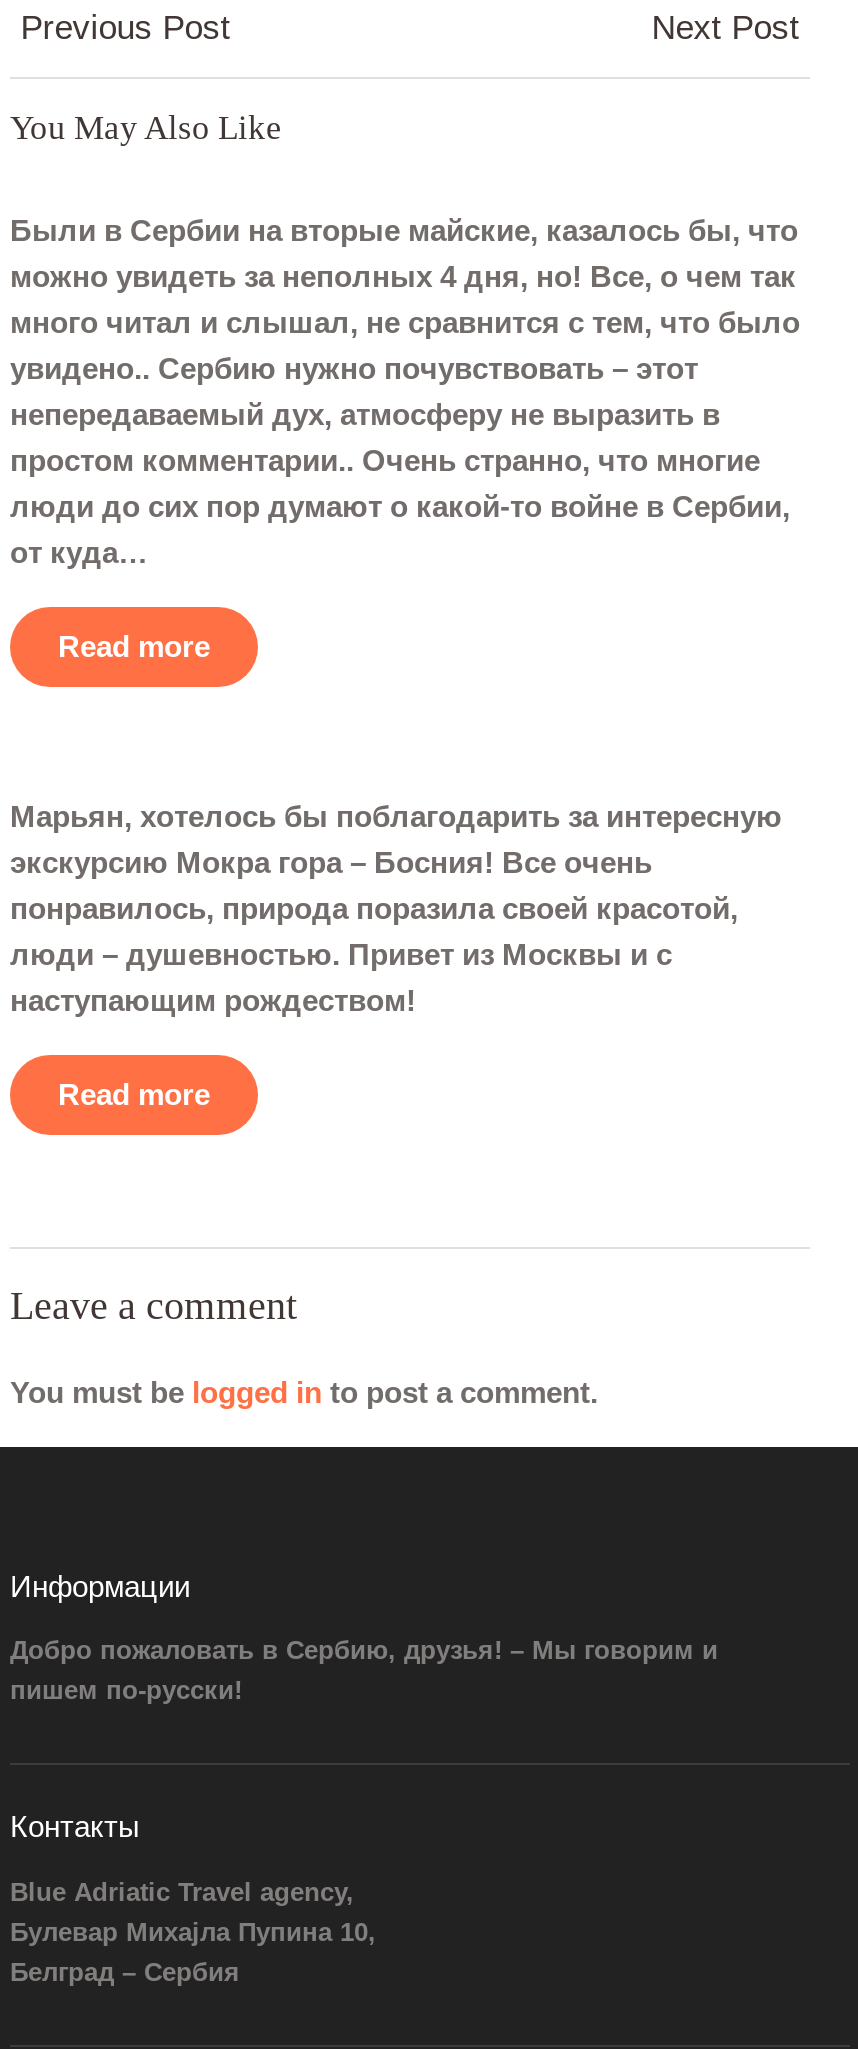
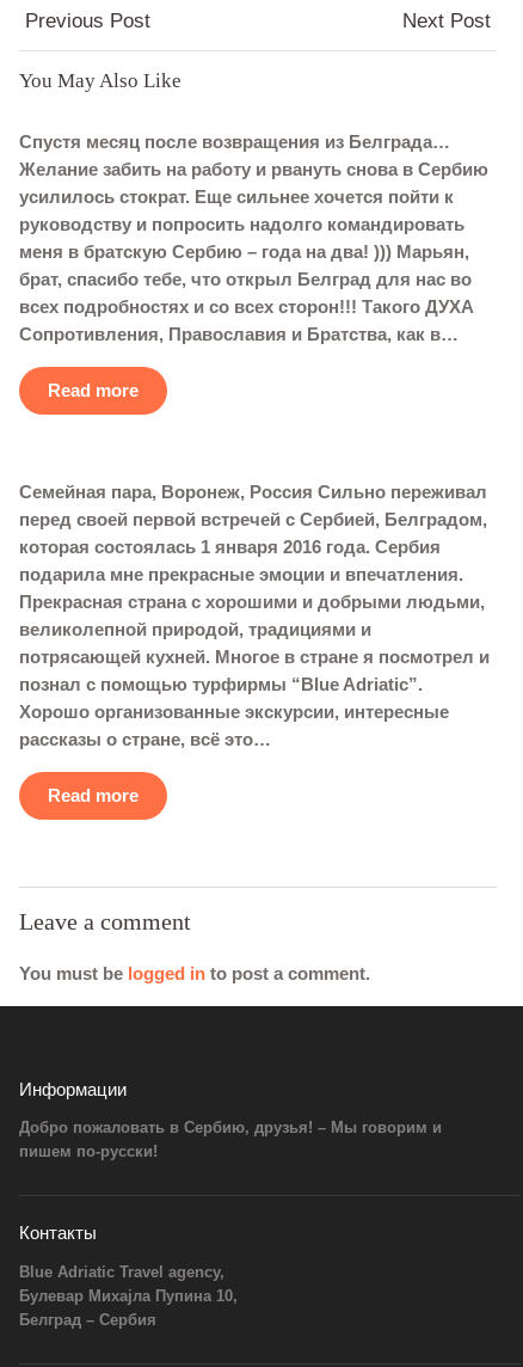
[10,216,800,570] Были в Сербии на вторые майские, казалось бы, что | можно увидеть за неполных 4 дня, но! Все, о чем так | много читал и слышал, не сравнится с тем, что было | увидено.. Сербию нужно почувствовать – этот | непередаваемый дух, атмосферу не выразить в | простом комментарии.. Очень странно, что многие | люди до сих пор думают о какой-то войне в Сербии, | от куда… -> [19,133,488,344] Спустя месяц после возвращения из Белграда… | Желание забить на работу и рвануть снова в Сербию | усилилось стократ. Еще сильнее хочется пойти к | руководству и попросить надолго командировать | меня в братскую Сербию – года на два! ))) Марьян, | брат, спасибо тебе, что открыл Белград для нас во | всех подробностях и со всех сторон!!! Такого ДУХА | Сопротивления, Православия и Братства, как в…
[10,801,782,1017] Марьян, хотелось бы поблагодарить за интересную | экскурсию Мокра гора – Босния! Все очень | понравилось, природа поразила своей красотой, | люди – душевностью. Привет из Москвы и с | наступающим рождеством! -> [19,483,490,749] Семейная пара, Воронеж, Россия Сильно переживал | перед своей первой встречей с Сербией, Белградом, | которая состоялась 1 января 2016 года. Сербия | подарила мне прекрасные эмоции и впечатления. | Прекрасная страна с хорошими и добрыми людьми, | великолепной природой, традициями и | потрясающей кухней. Многое в стране я посмотрел и | познал с помощью турфирмы “Blue Adriatic”. | Хорошо организованные экскурсии, интересные | рассказы о стране, всё это…

